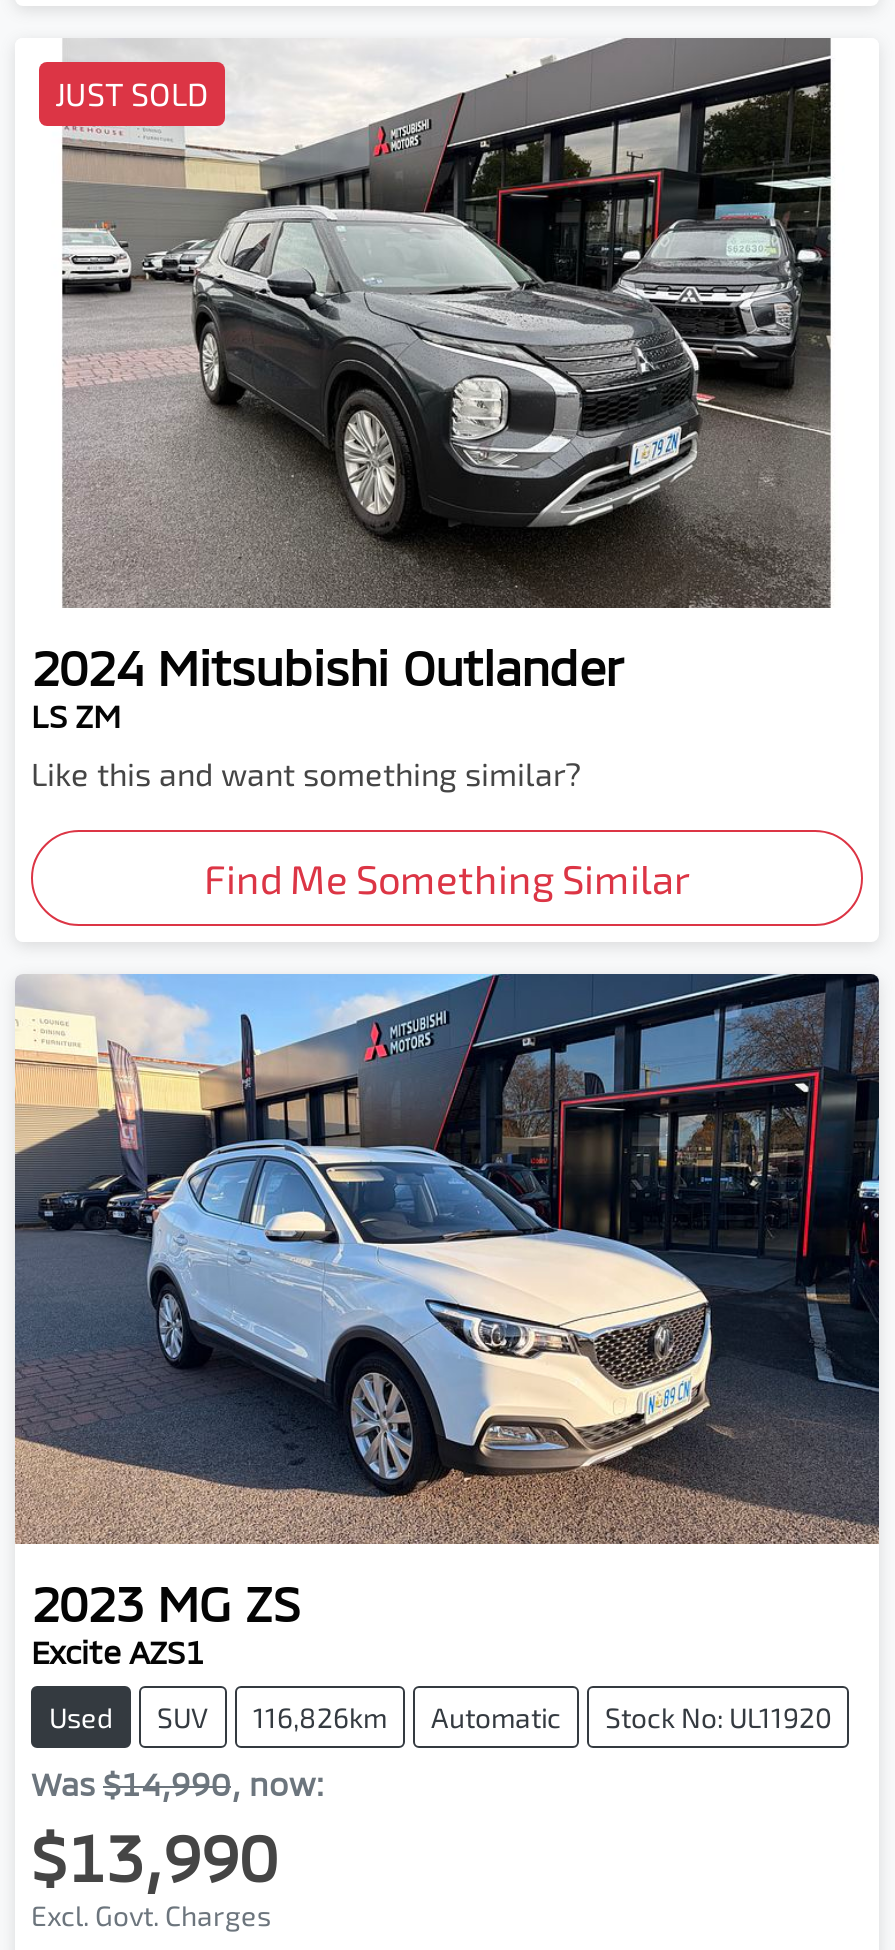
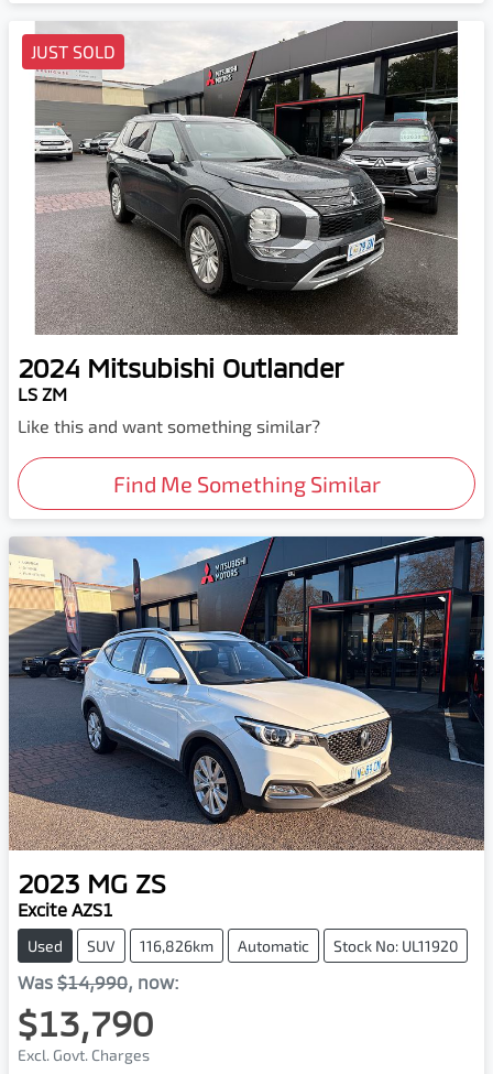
[31,1819,277,1895] $13,990 -> [18,1002,153,1043] $13,790

